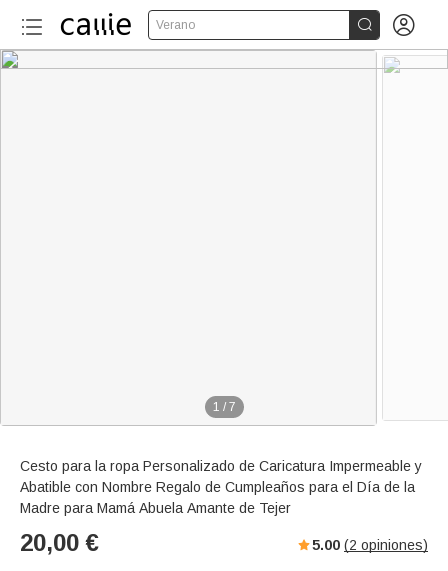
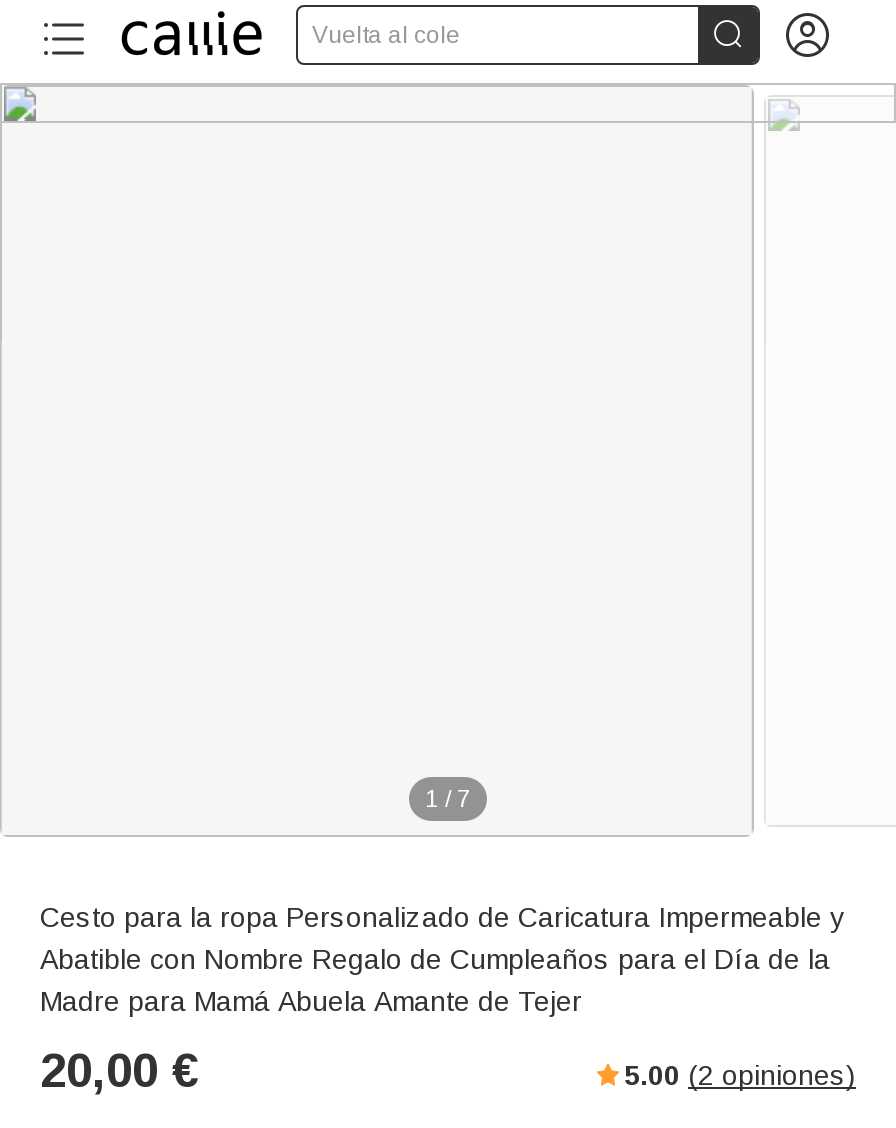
[156,18,195,32] Verano -> [312,21,460,49] Vuelta al cole

